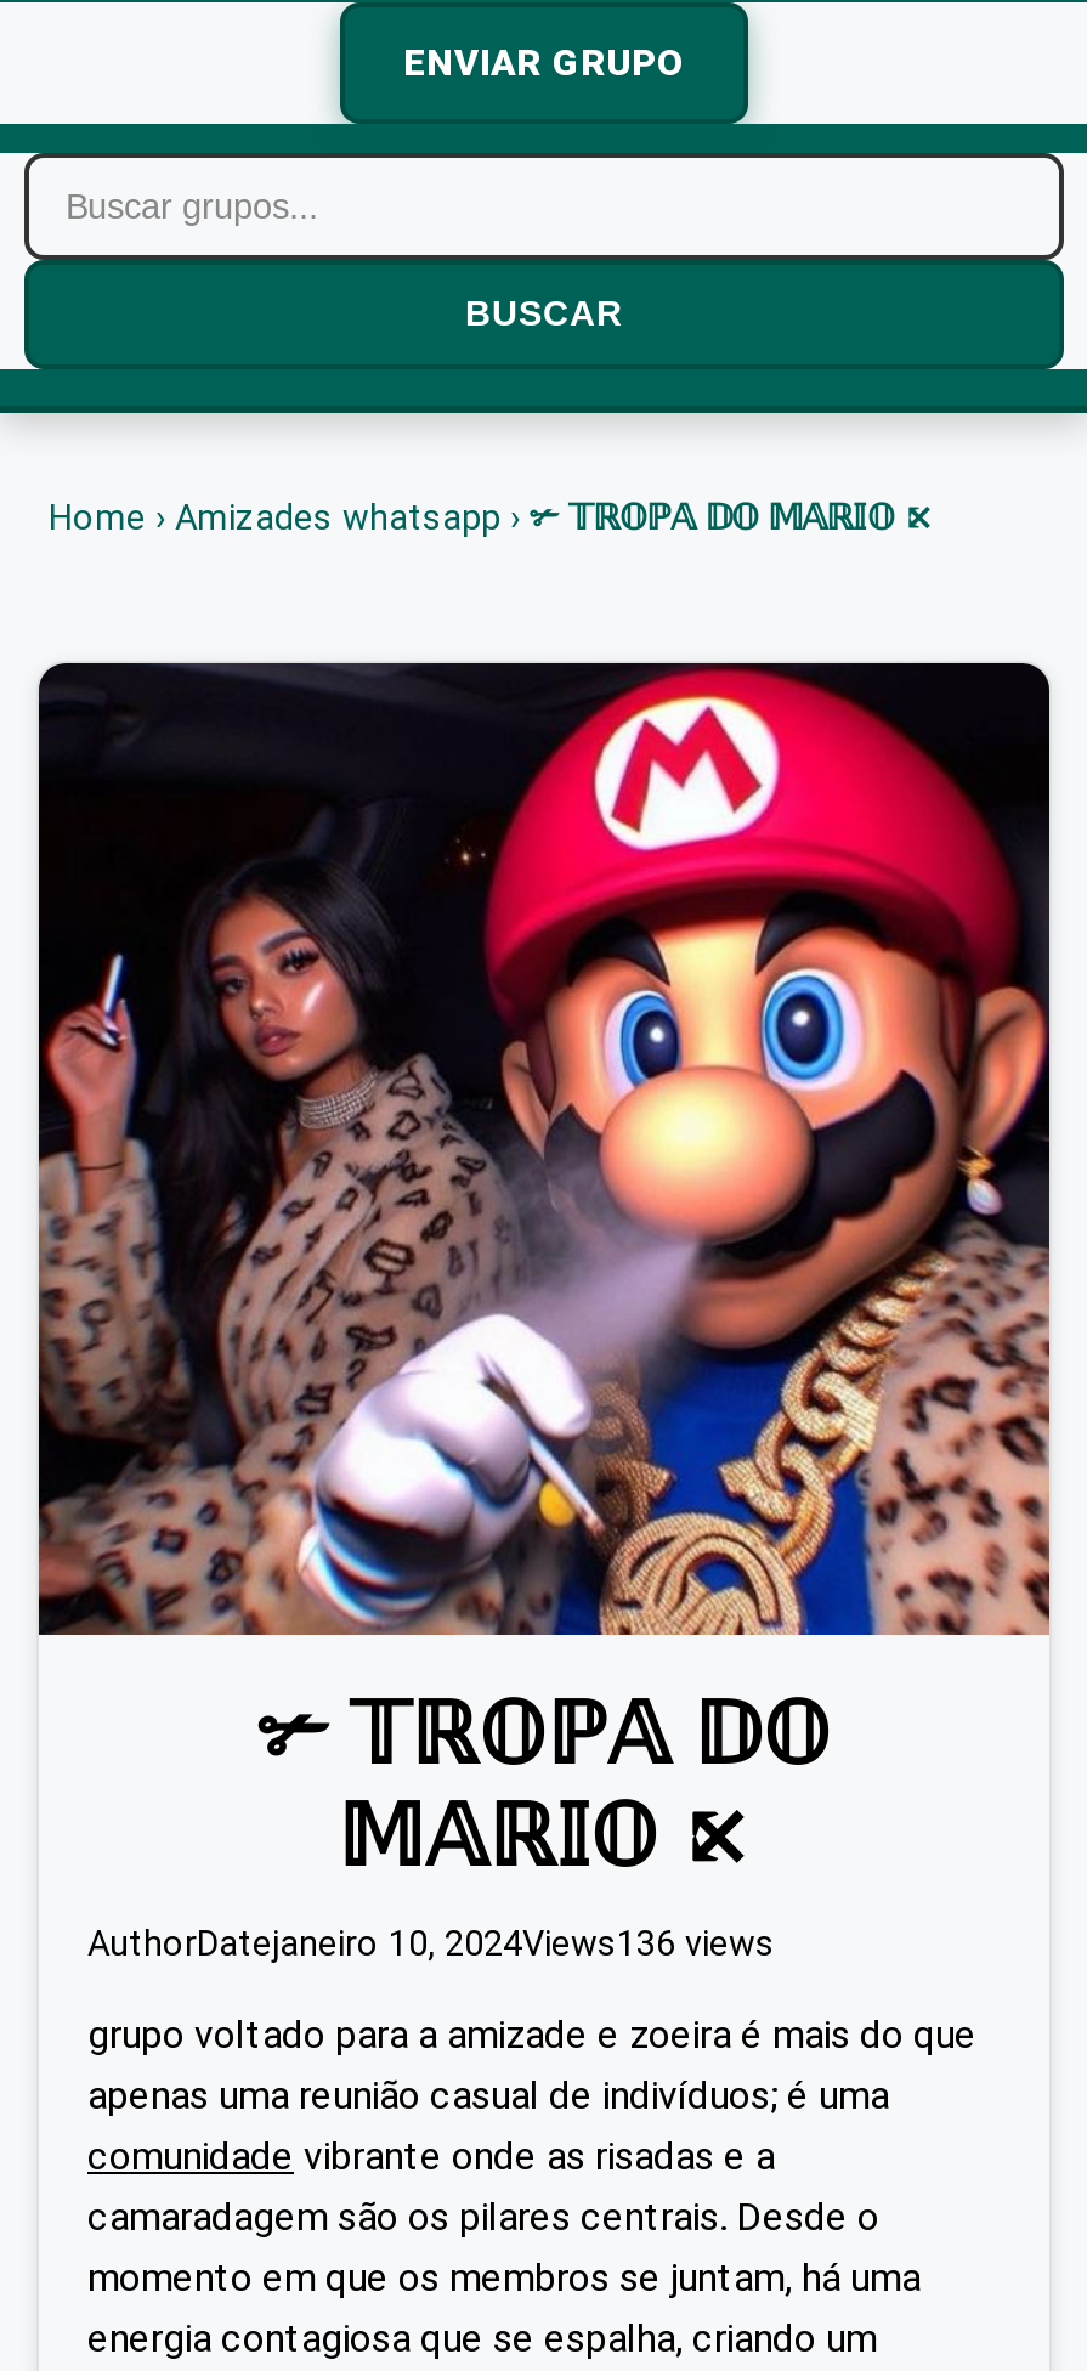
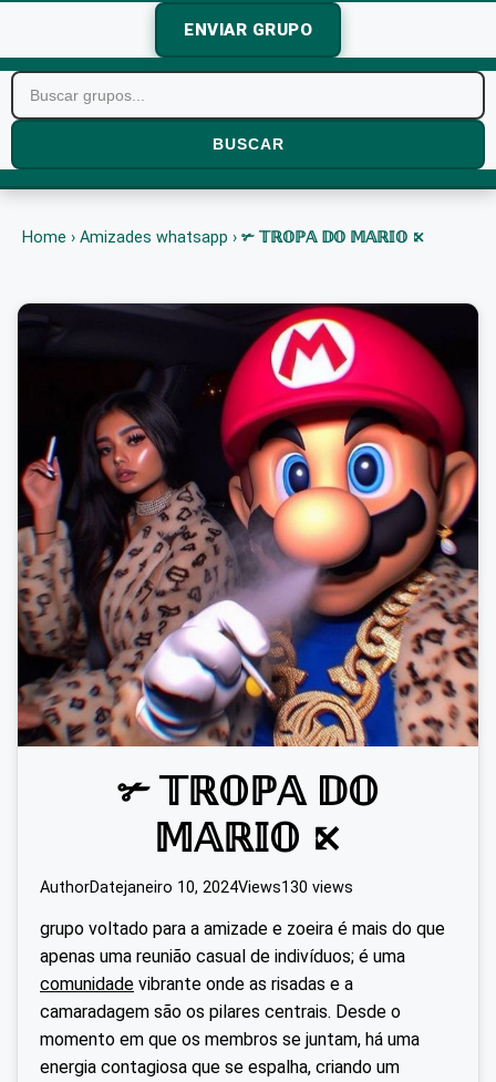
[87,1924,775,1965] AuthorDatejaneiro 10, 2024Views136 views -> [40,878,353,897] AuthorDatejaneiro 10, 2024Views130 views

